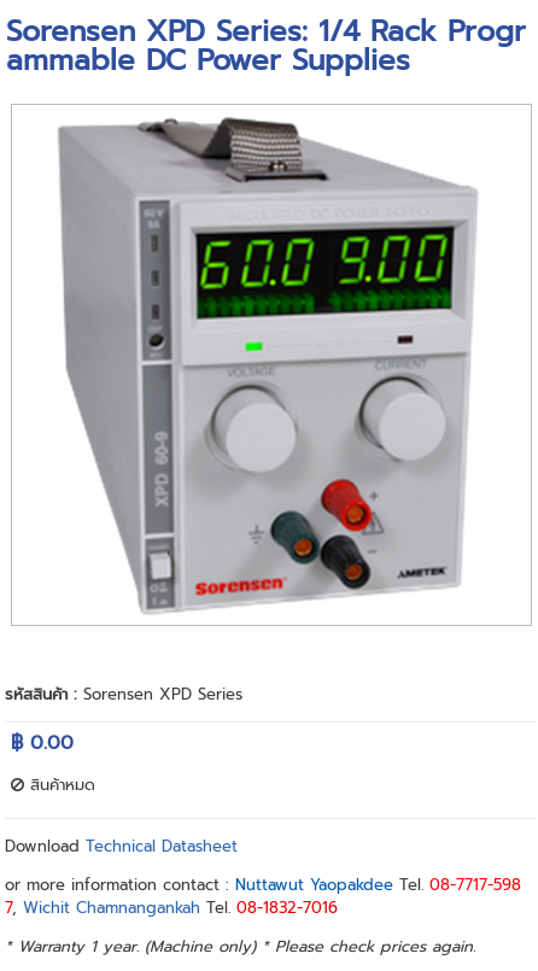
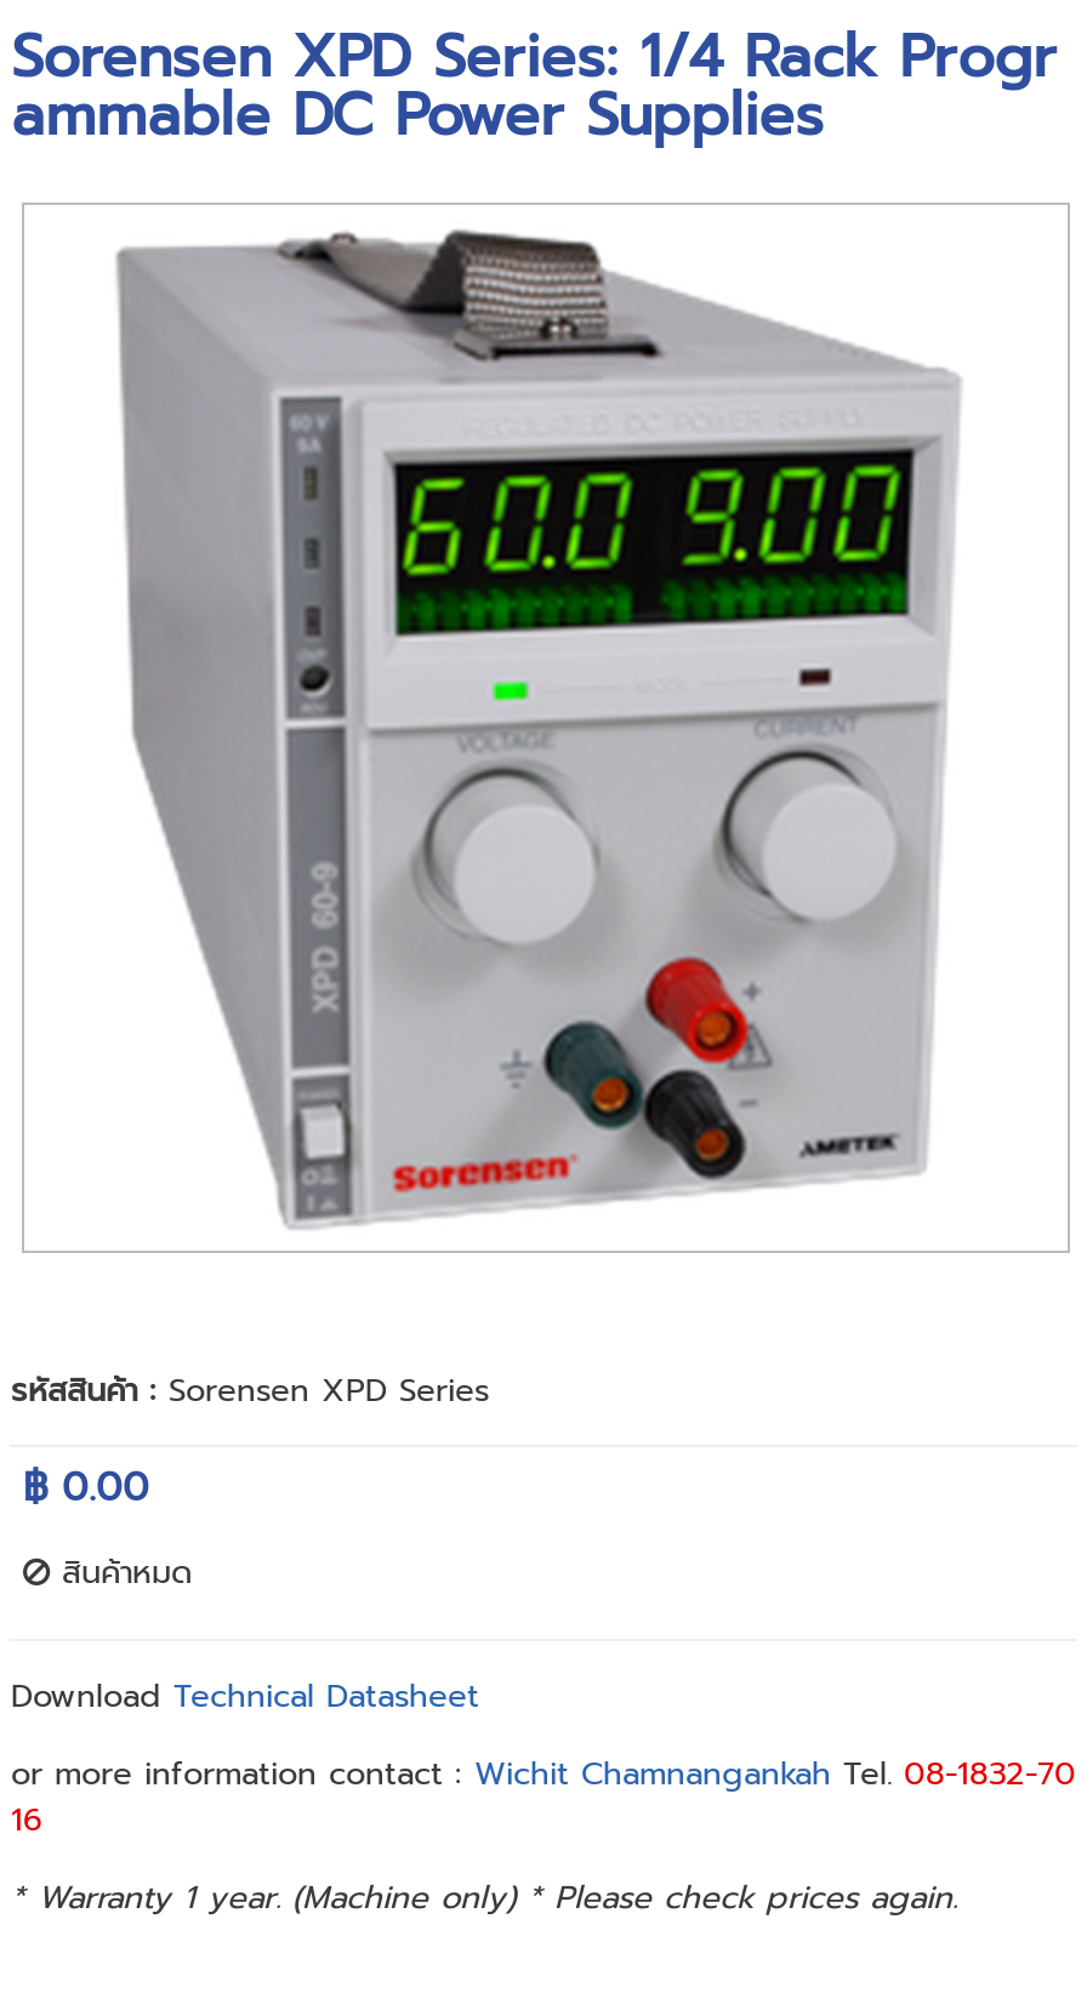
[5,873,522,919] or more information contact : Nuttawut Yaopakdee Tel. 08-7717-598 | 7, Wichit Chamnangankah Tel. 08-1832-7016 -> [11,1751,1076,1843] or more information contact : Wichit Chamnangankah Tel. 08-1832-70 | 16

